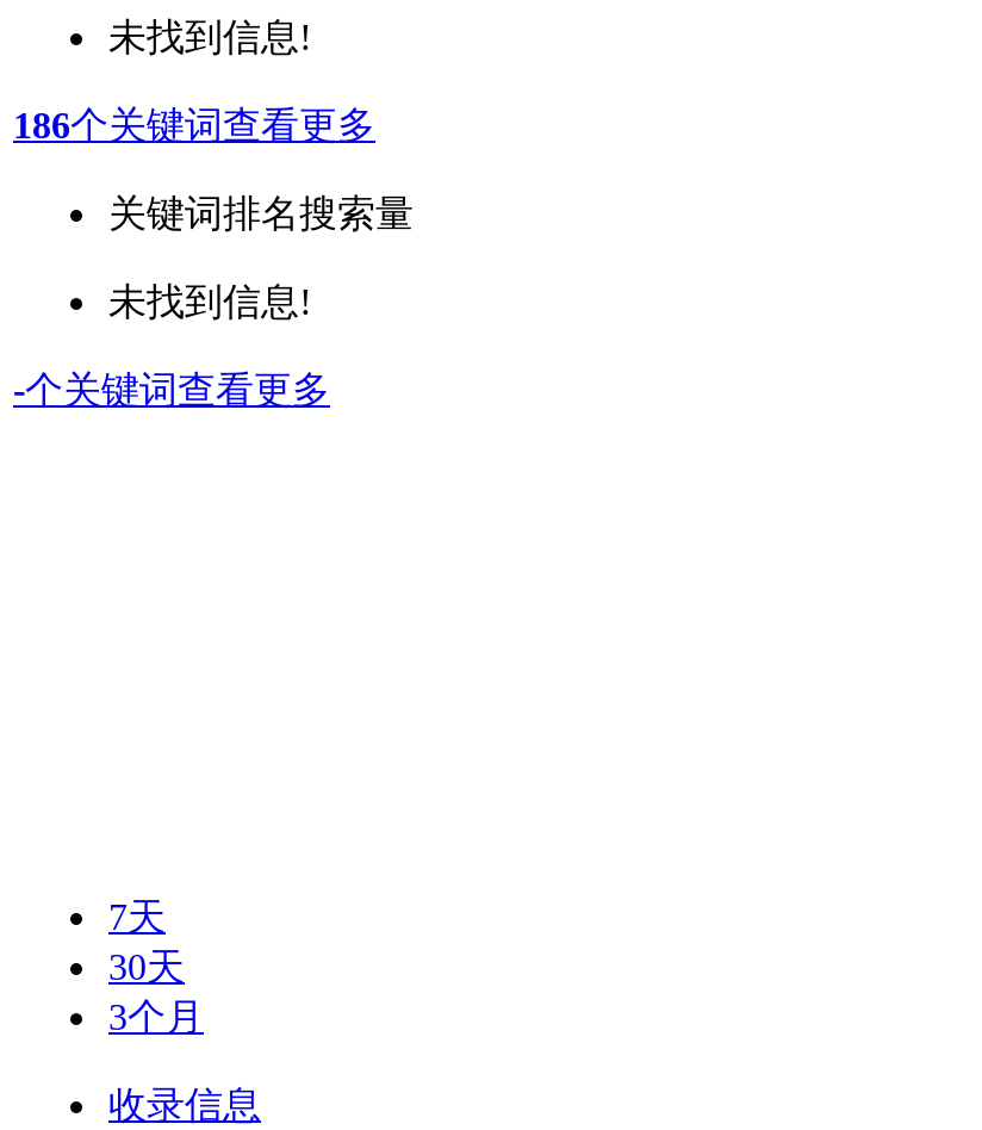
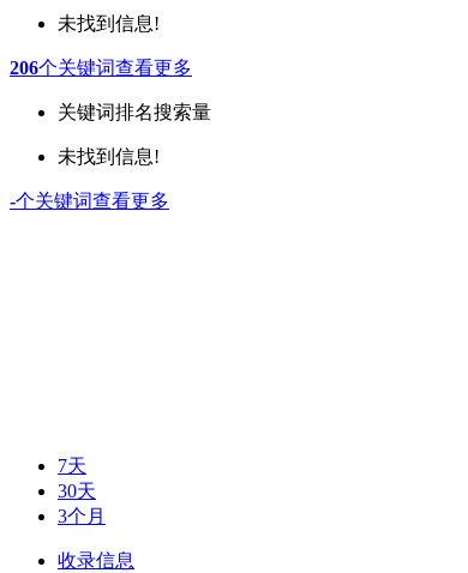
[13,104,375,145] 186个关键词查看更多 -> [10,57,192,78] 206个关键词查看更多

